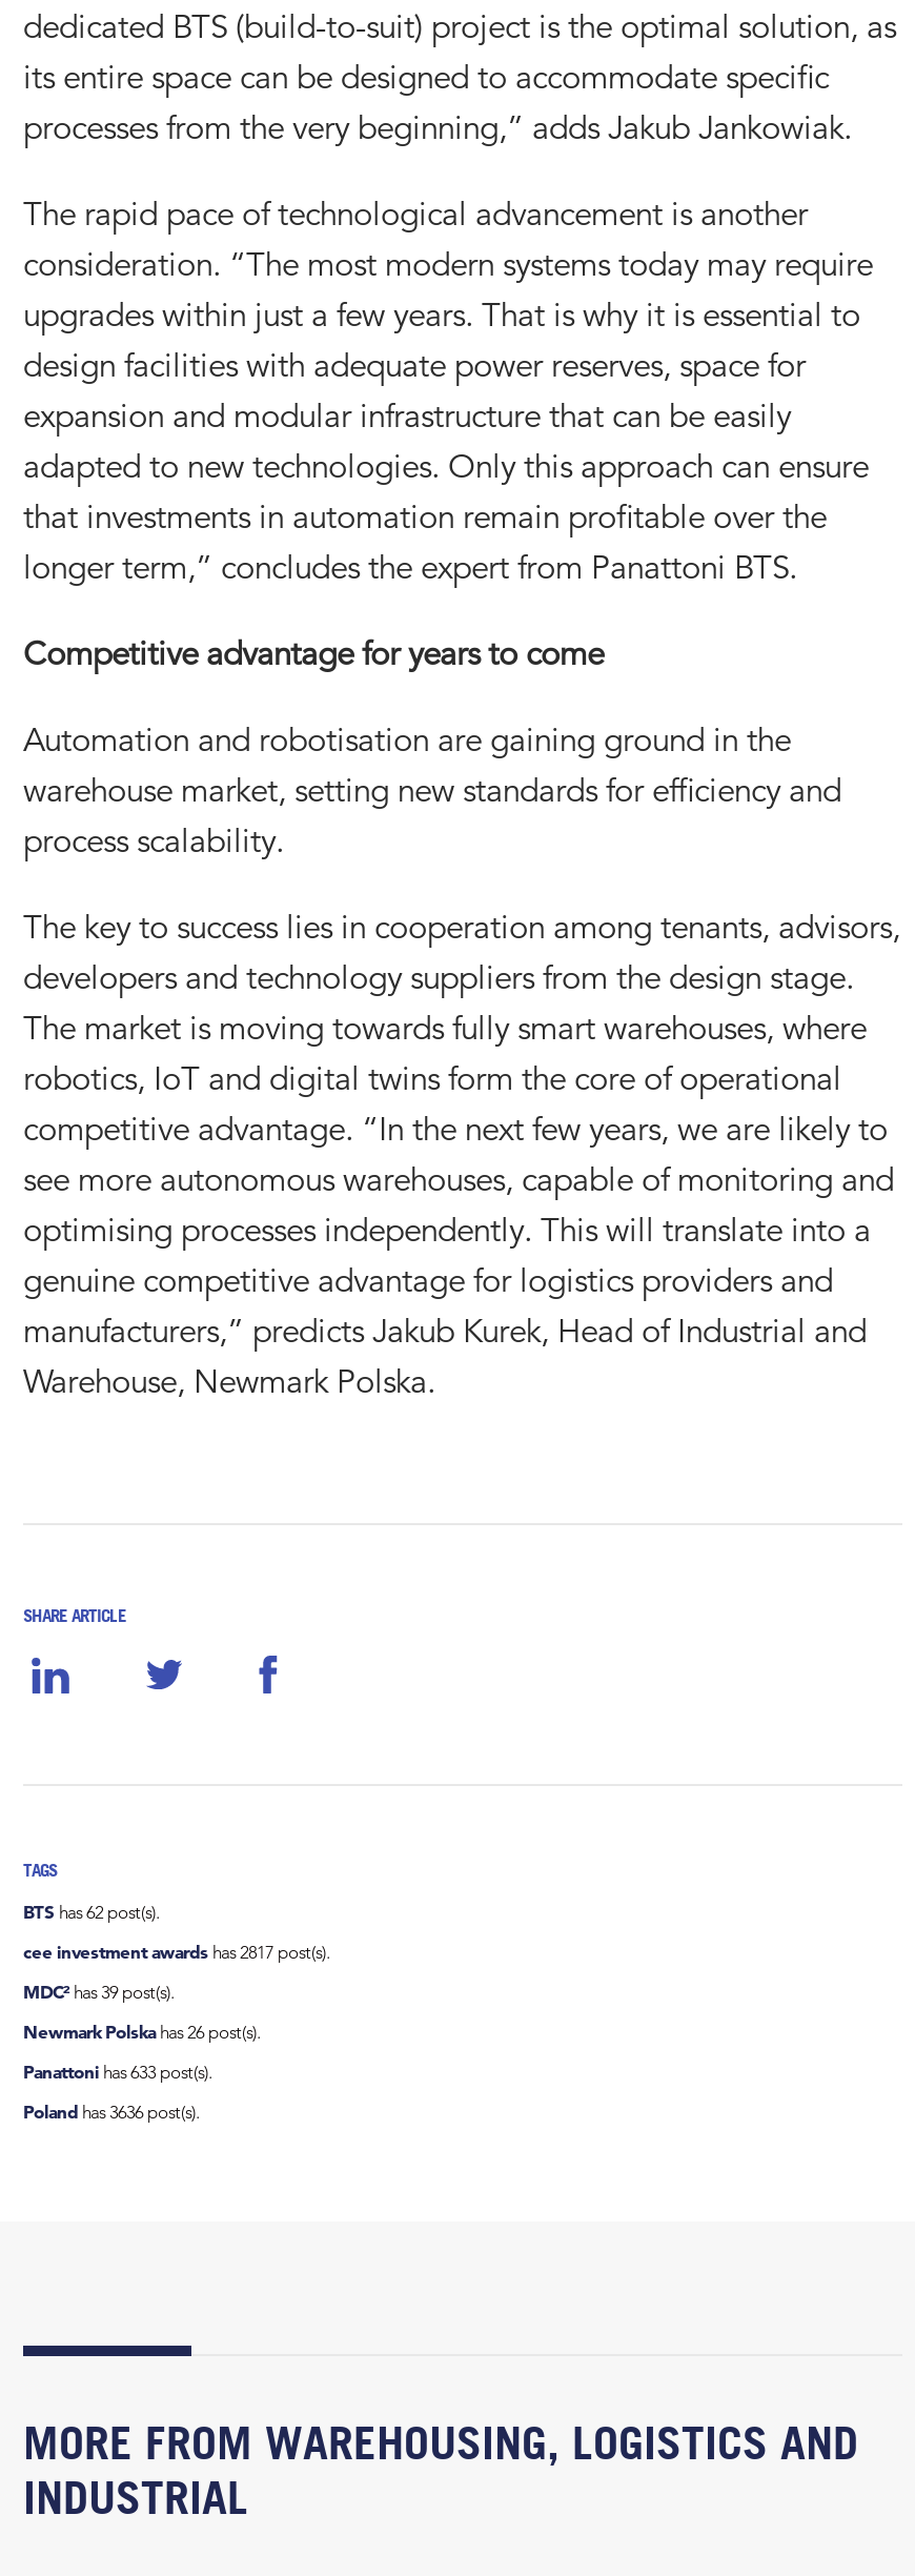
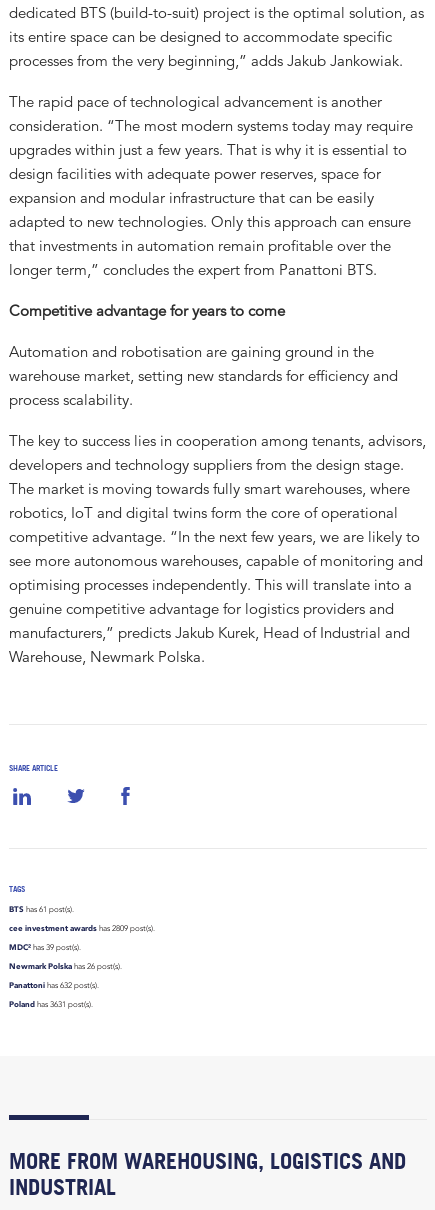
[23,1901,160,1922] BTS has 62 post(s). -> [9,903,74,913] BTS has 61 post(s).
[23,1941,330,1962] cee investment awards has 2817 post(s). -> [9,922,155,932] cee investment awards has 2809 post(s).
[23,2061,212,2082] Panattoni has 633 post(s). -> [9,979,99,989] Panattoni has 632 post(s).
[23,2101,200,2122] Poland has 3636 post(s). -> [9,998,93,1008] Poland has 3631 post(s).

